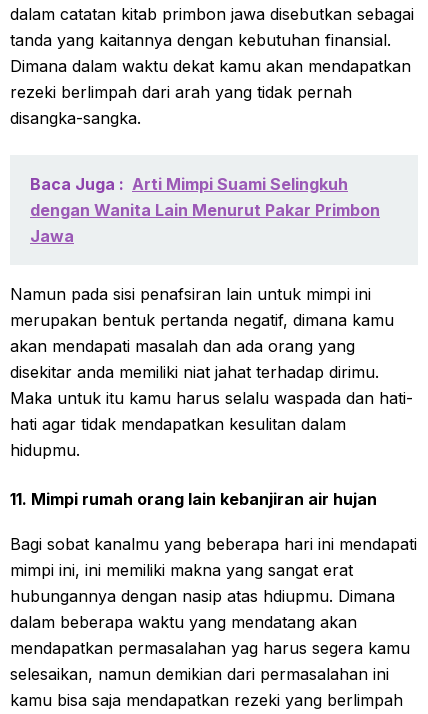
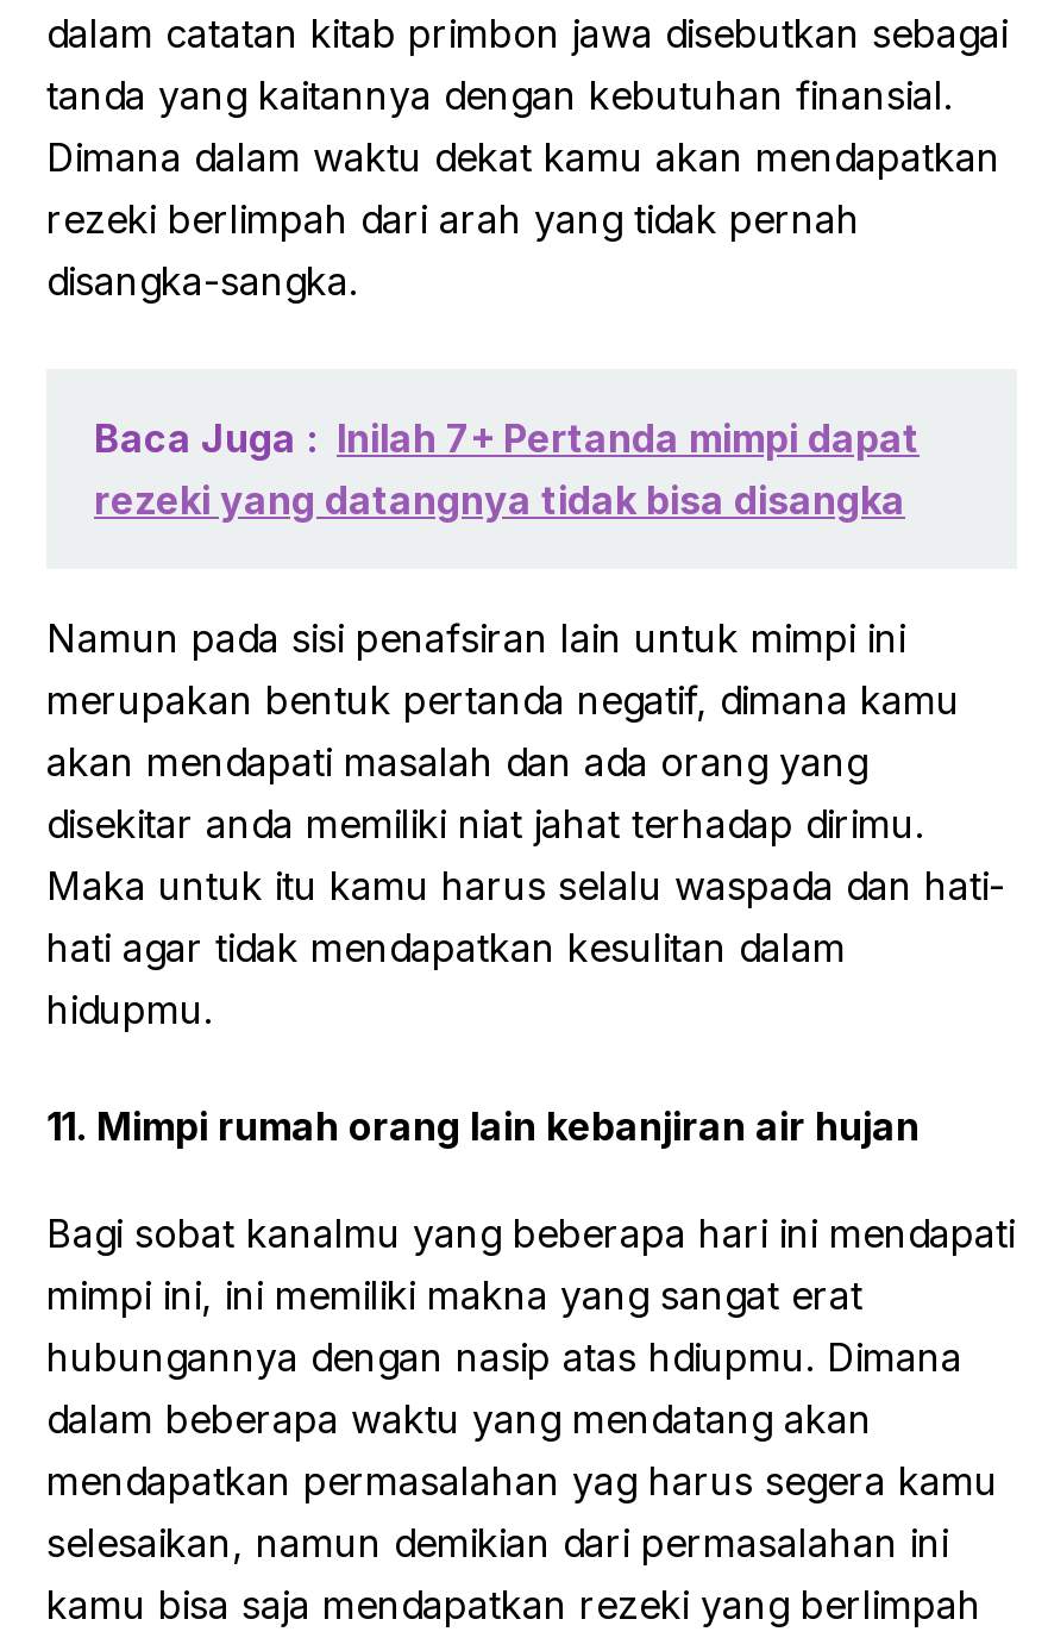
[30,174,380,246] Baca Juga : Arti Mimpi Suami Selingkuh | dengan Wanita Lain Menurut Pakar Primbon | Jawa -> [94,415,920,524] Baca Juga : Inilah 7+ Pertanda mimpi dapat | rezeki yang datangnya tidak bisa disangka

